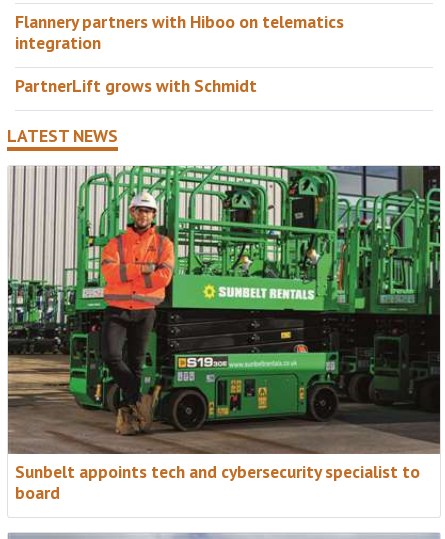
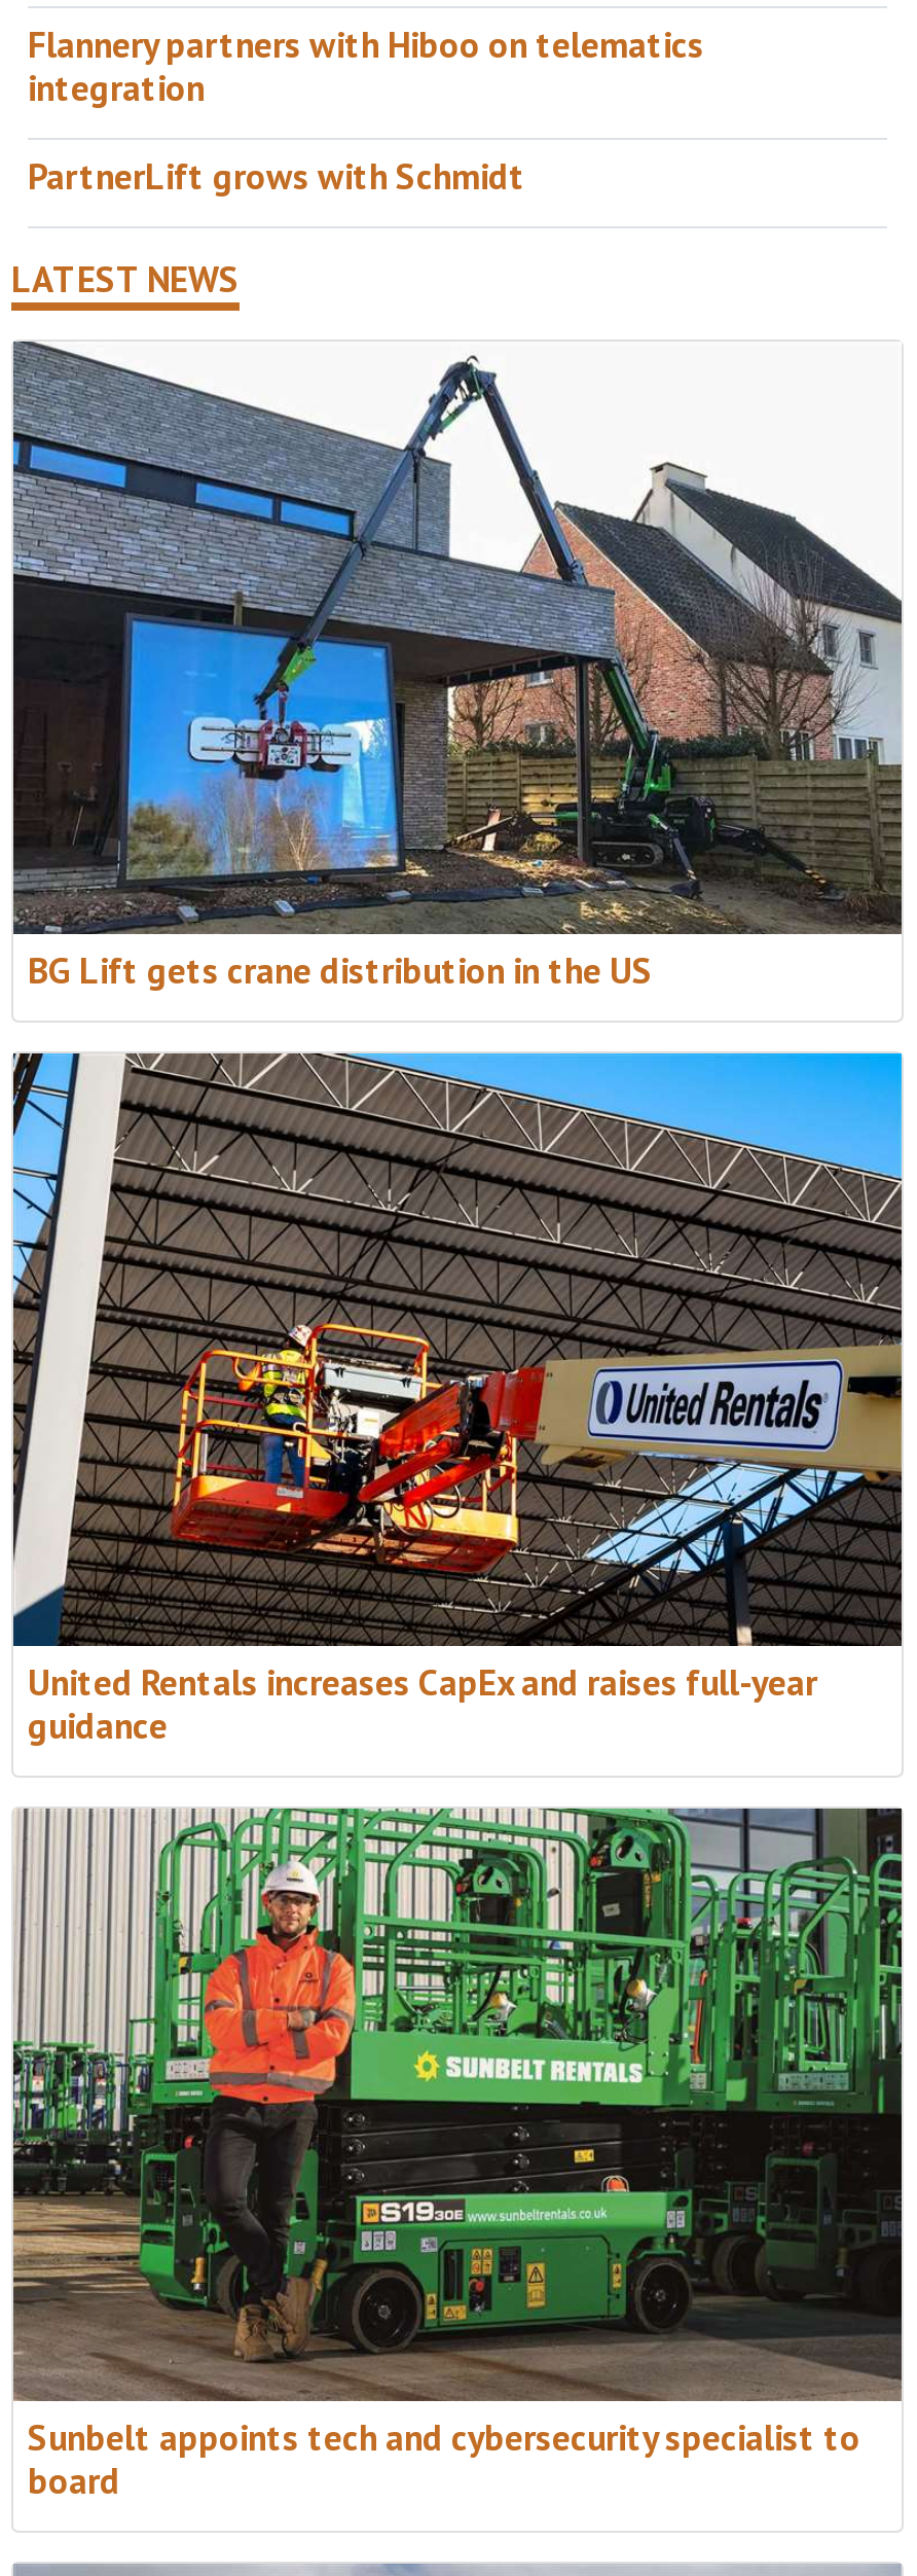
none -> [11,342,904,994] [image] | BG Lift gets crane distribution in the US
none -> [11,1051,904,1749] [image] | United Rentals increases CapEx and raises full-year | guidance

